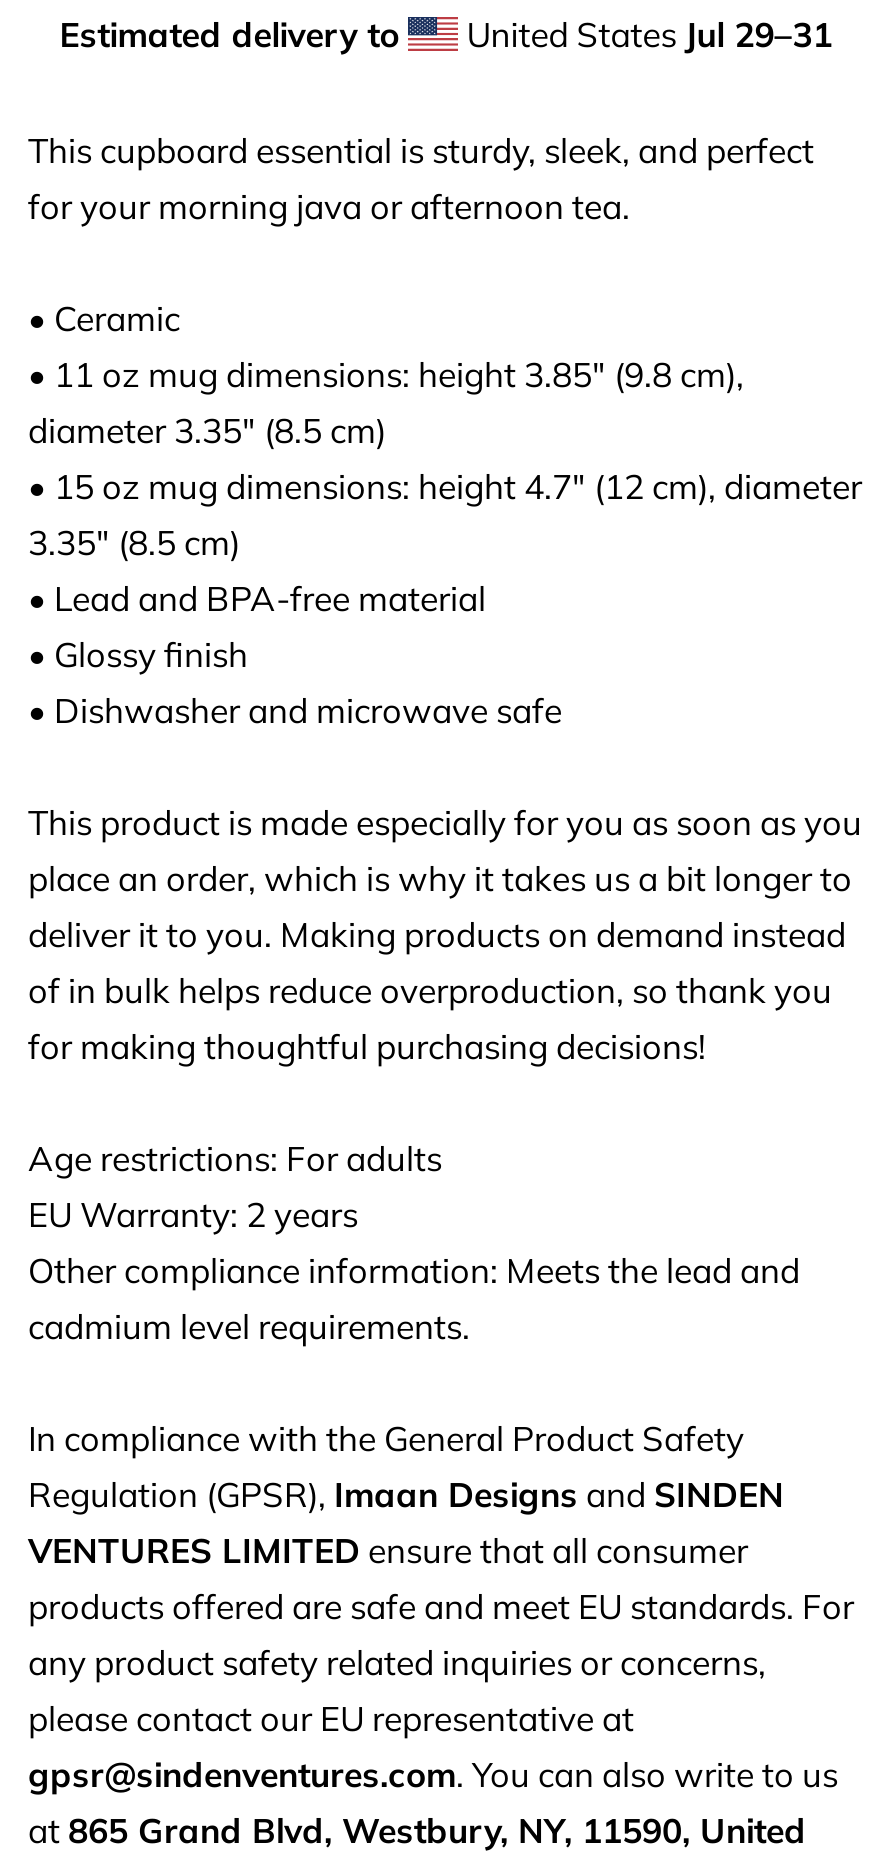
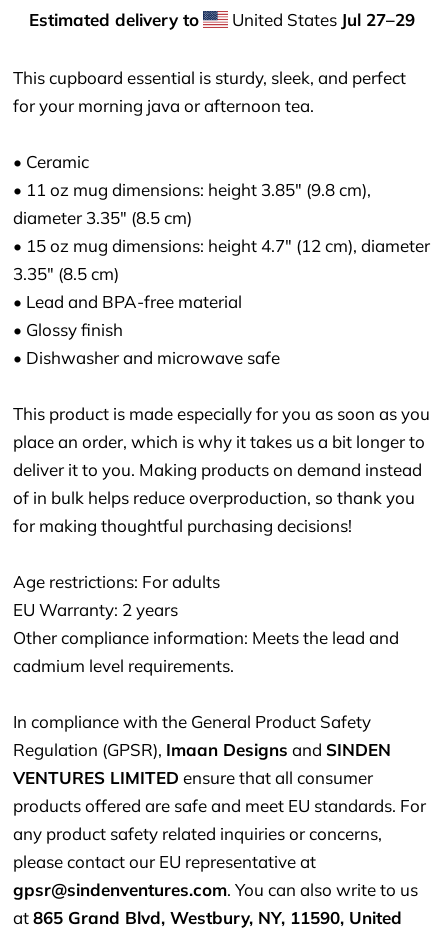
[458,13,832,55] United States Jul 29–31 -> [228,9,415,30] United States Jul 27–29

